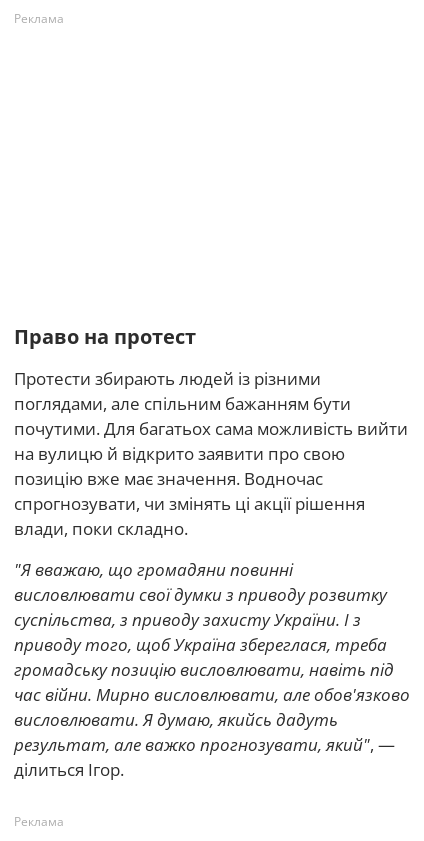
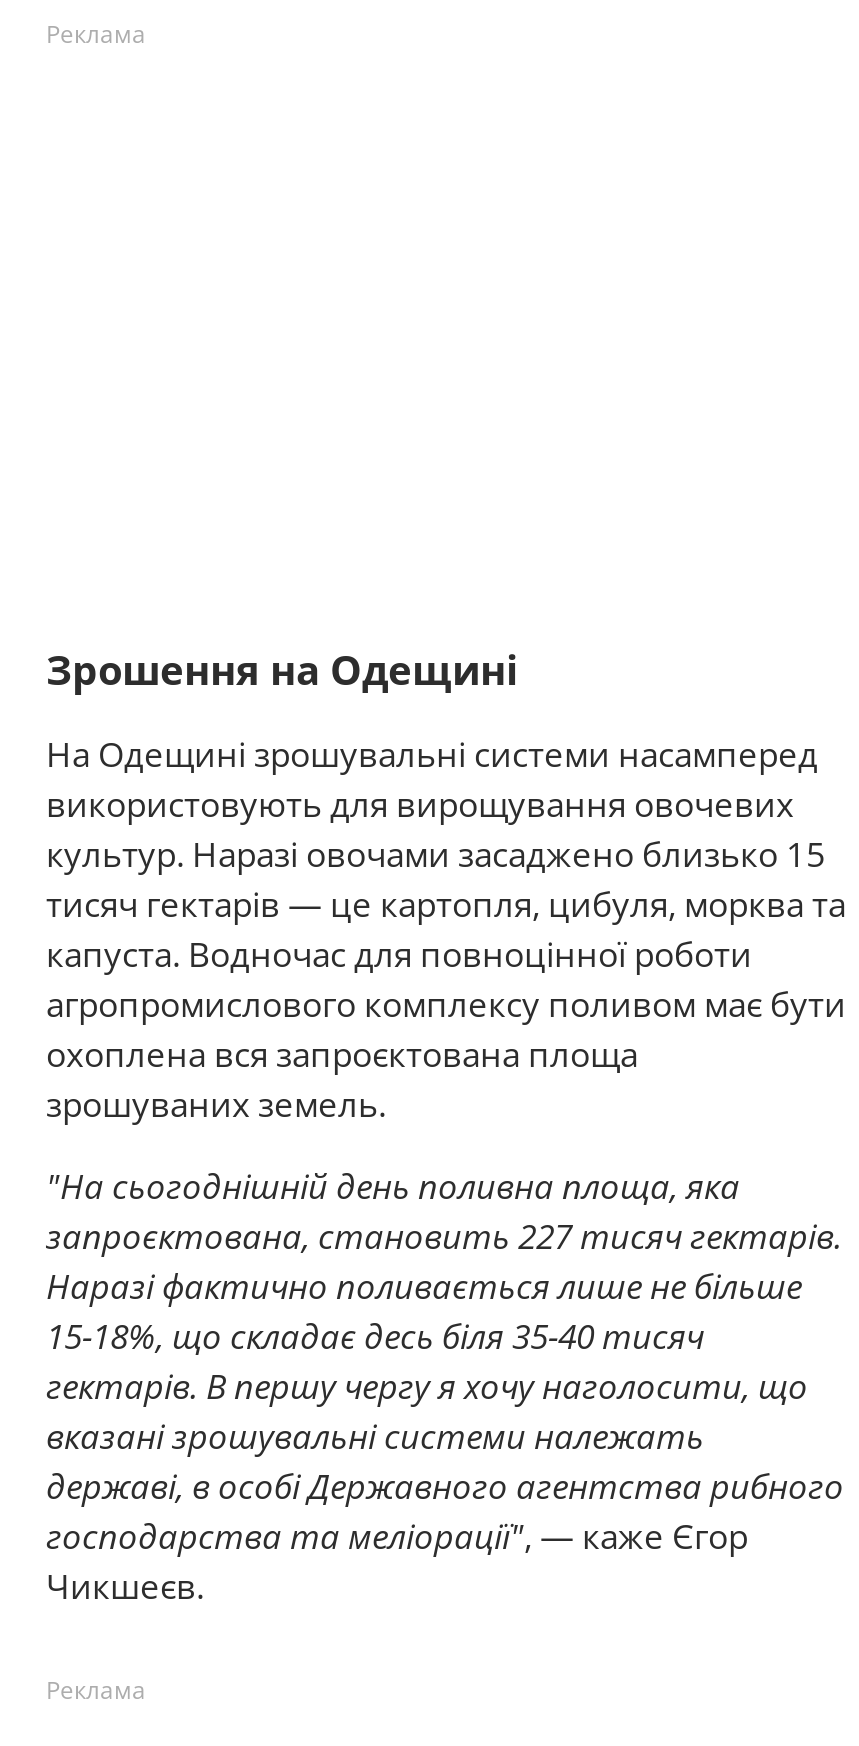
[14,322,196,349] Право на протест -> [46,642,518,696] Зрошення на Одещині
[14,366,408,539] Протести збирають людей із різними | поглядами, але спільним бажанням бути | почутими. Для багатьох сама можливість вийти | на вулицю й відкрито заявити про свою | позицію вже має значення. Водночас | спрогнозувати, чи змінять ці акції рішення | влади, поки складно. -> [46,730,846,1126] На Одещині зрошувальні системи насамперед | використовують для вирощування овочевих | культур. Наразі овочами засаджено близько 15 | тисяч гектарів — це картопля, цибуля, морква та | капуста. Водночас для повноцінної роботи | агропромислового комплексу поливом має бути | охоплена вся запроєктована площа | зрошуваних земель.
[14,557,410,780] "Я вважаю, що громадяни повинні | висловлювати свої думки з приводу розвитку | суспільства, з приводу захисту України. І з | приводу того, щоб Україна збереглася, треба | громадську позицію висловлювати, навіть під | час війни. Мирно висловлювати, але обов'язково | висловлювати. Я думаю, якийсь дадуть | результат, але важко прогнозувати, який", — | ділиться Ігор. -> [46,1162,844,1608] "На сьогоднішній день поливна площа, яка | запроєктована, становить 227 тисяч гектарів. | Наразі фактично поливається лише не більше | 15-18%, що складає десь біля 35-40 тисяч | гектарів. В першу чергу я хочу наголосити, що | вказані зрошувальні системи належать | державі, в особі Державного агентства рибного | господарства та меліорації", — каже Єгор | Чикшеєв.

